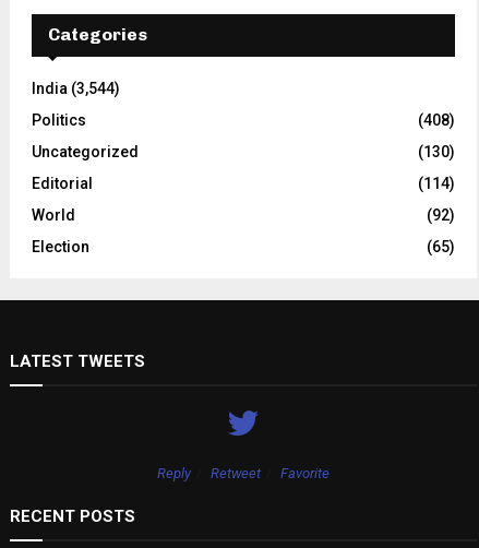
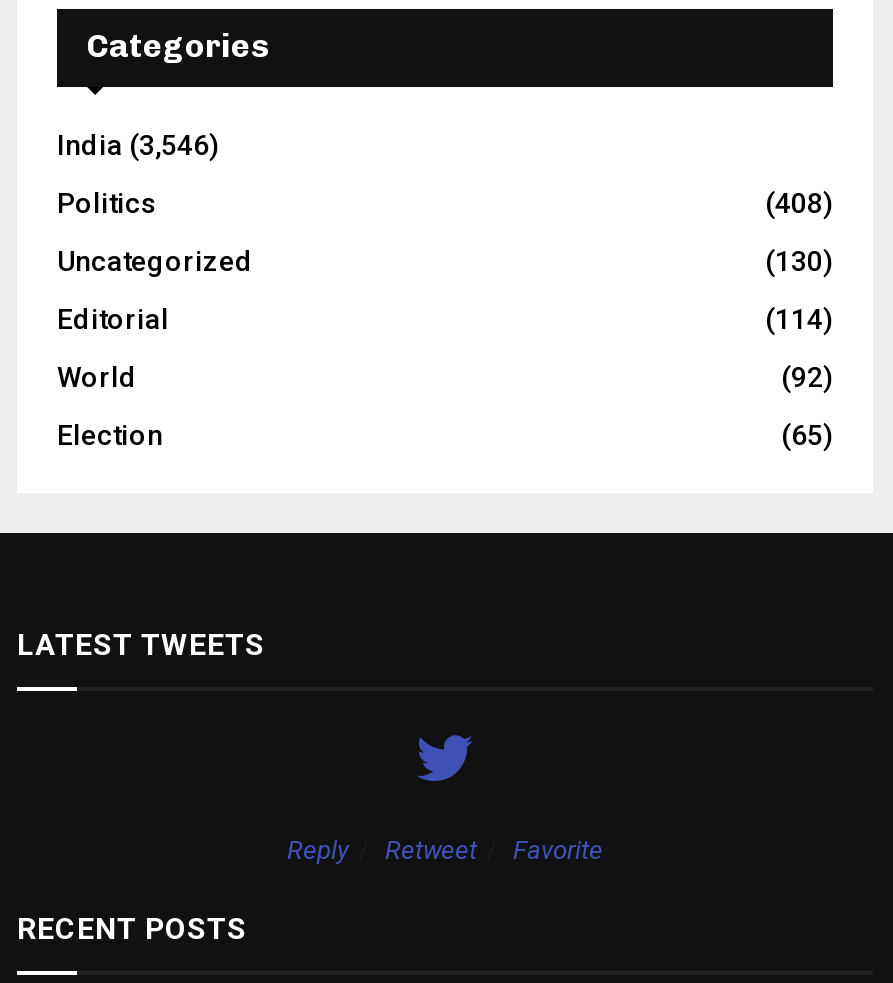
[32,80,120,97] India (3,544) -> [57,129,219,161] India (3,546)

